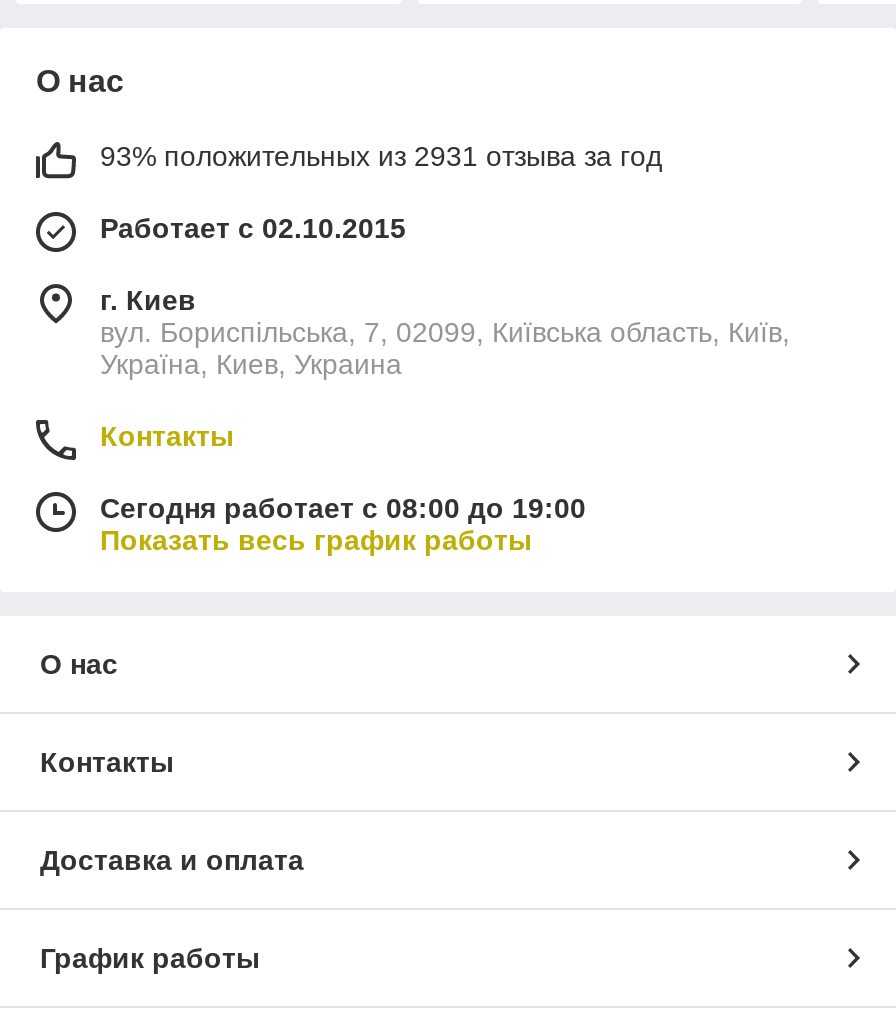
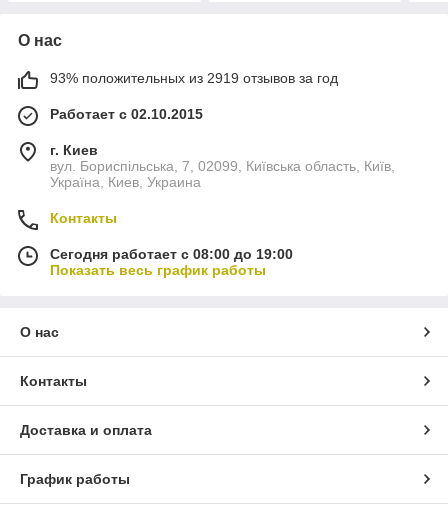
[100,140,662,172] 93% положительных из 2931 отзыва за год -> [50,70,338,86] 93% положительных из 2919 отзывов за год

